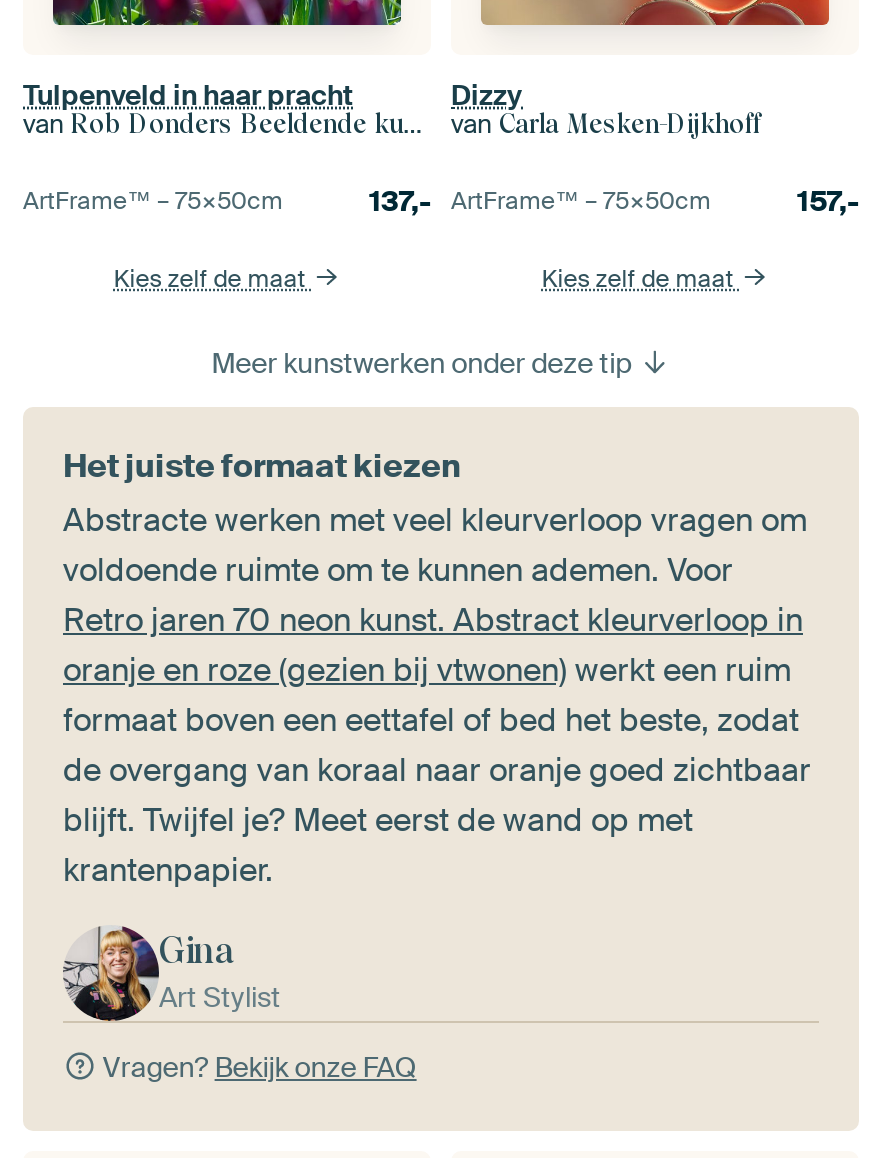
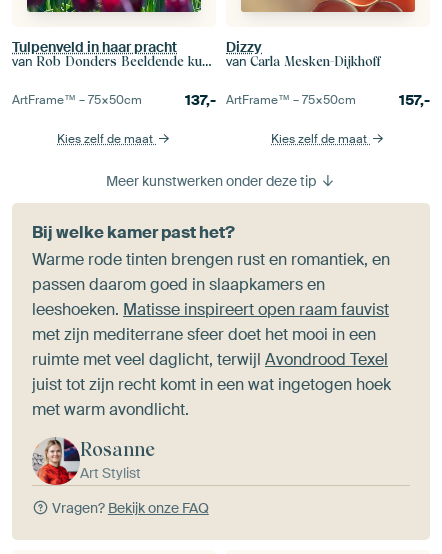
[63,445,811,891] Het juiste formaat kiezen | Abstracte werken met veel kleurverloop vragen om | voldoende ruimte om te kunnen ademen. Voor | Retro jaren 70 neon kunst. Abstract kleurverloop in | oranje en roze (gezien bij vtwonen) werkt een ruim | formaat boven een eettafel of bed het beste, zodat | de overgang van koraal naar oranje goed zichtbaar | blijft. Twijfel je? Meet eerst de wand op met | krantenpapier. -> [32,222,391,420] Bij welke kamer past het? | Warme rode tinten brengen rust en romantiek, en | passen daarom goed in slaapkamers en | leeshoeken. Matisse inspireert open raam fauvist | met zijn mediterrane sfeer doet het mooi in een | ruimte met veel daglicht, terwijl Avondrood Texel | juist tot zijn recht komt in een wat ingetogen hoek | met warm avondlicht.
[69,926,237,1022] [image] | Gina -> [35,438,155,486] [image] | Rosanne

